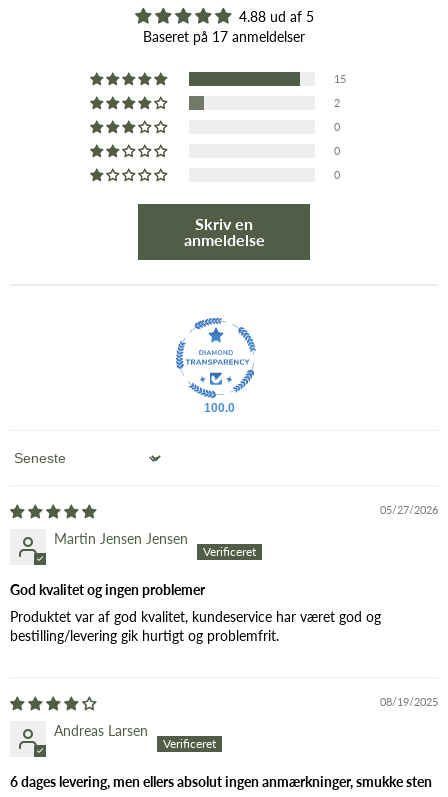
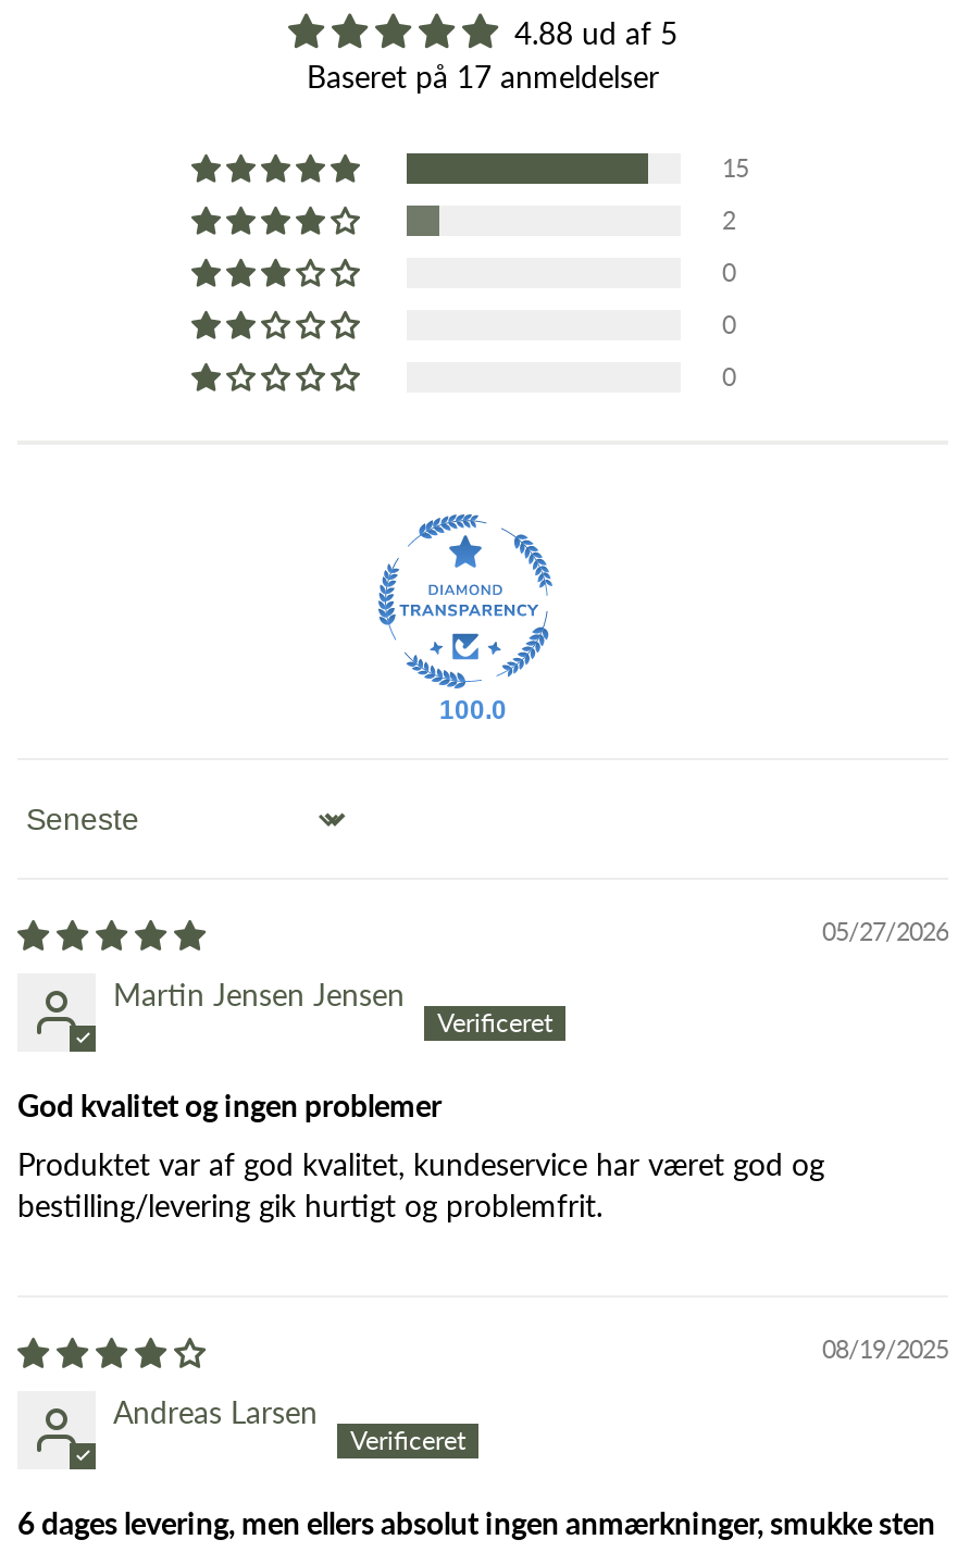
[183,214,264,249] Skriv en | anmeldelse -> none

